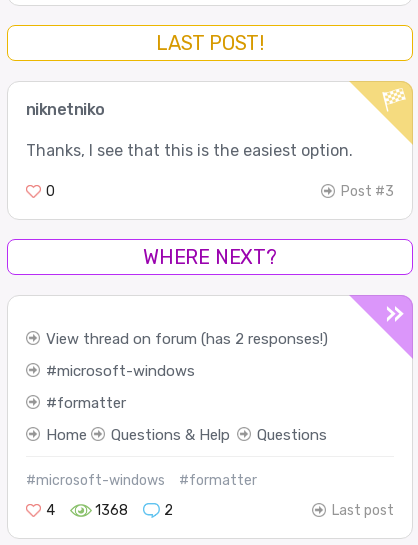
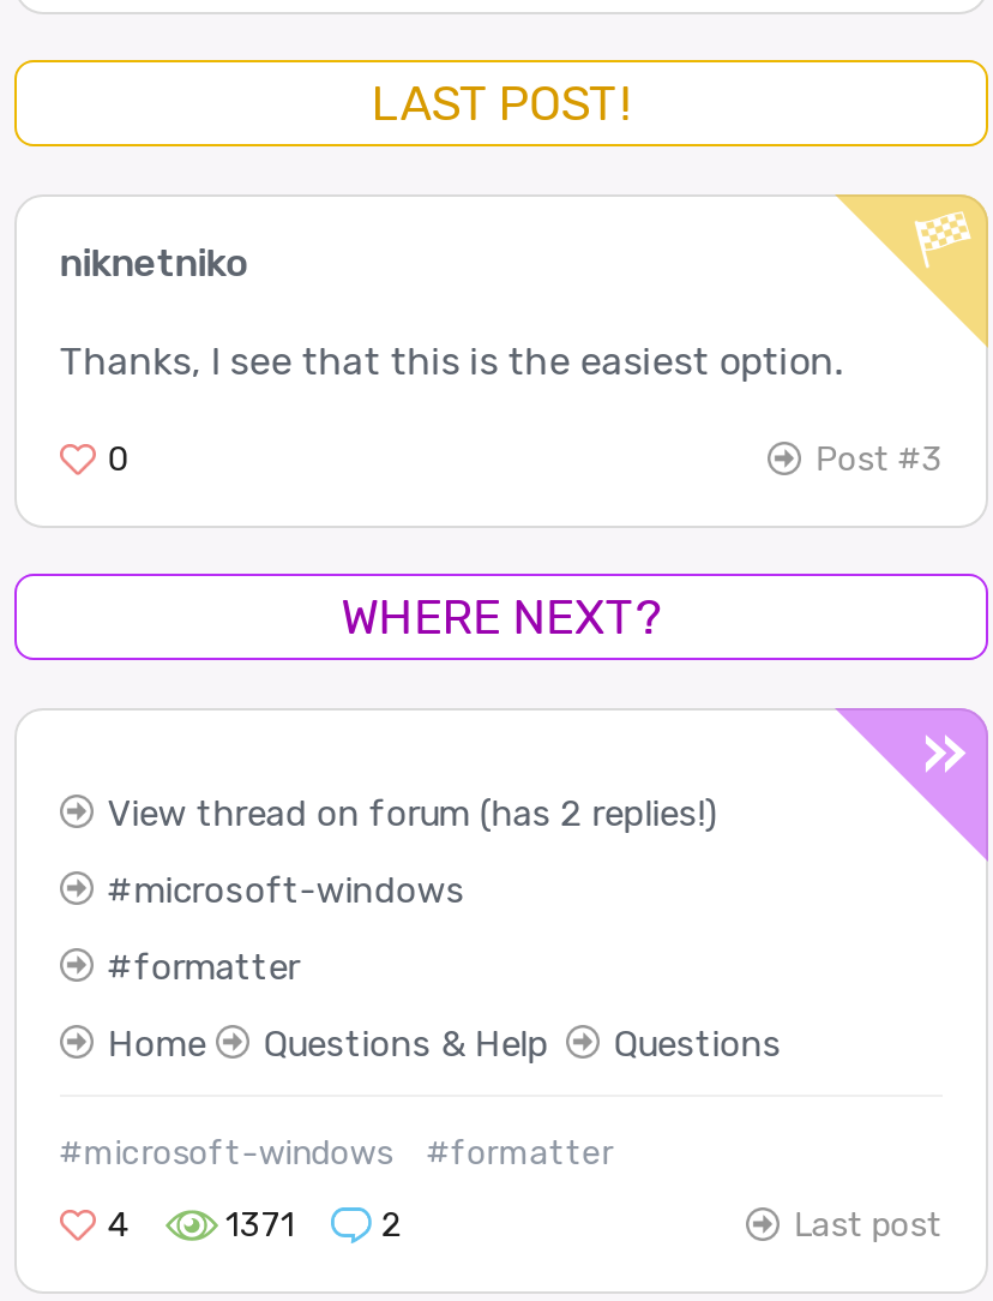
[46,330,328,348] View thread on forum (has 2 responses!) -> [107,792,717,835] View thread on forum (has 2 replies!)
[95,502,128,519] 1368 -> [225,1205,295,1246] 1371

